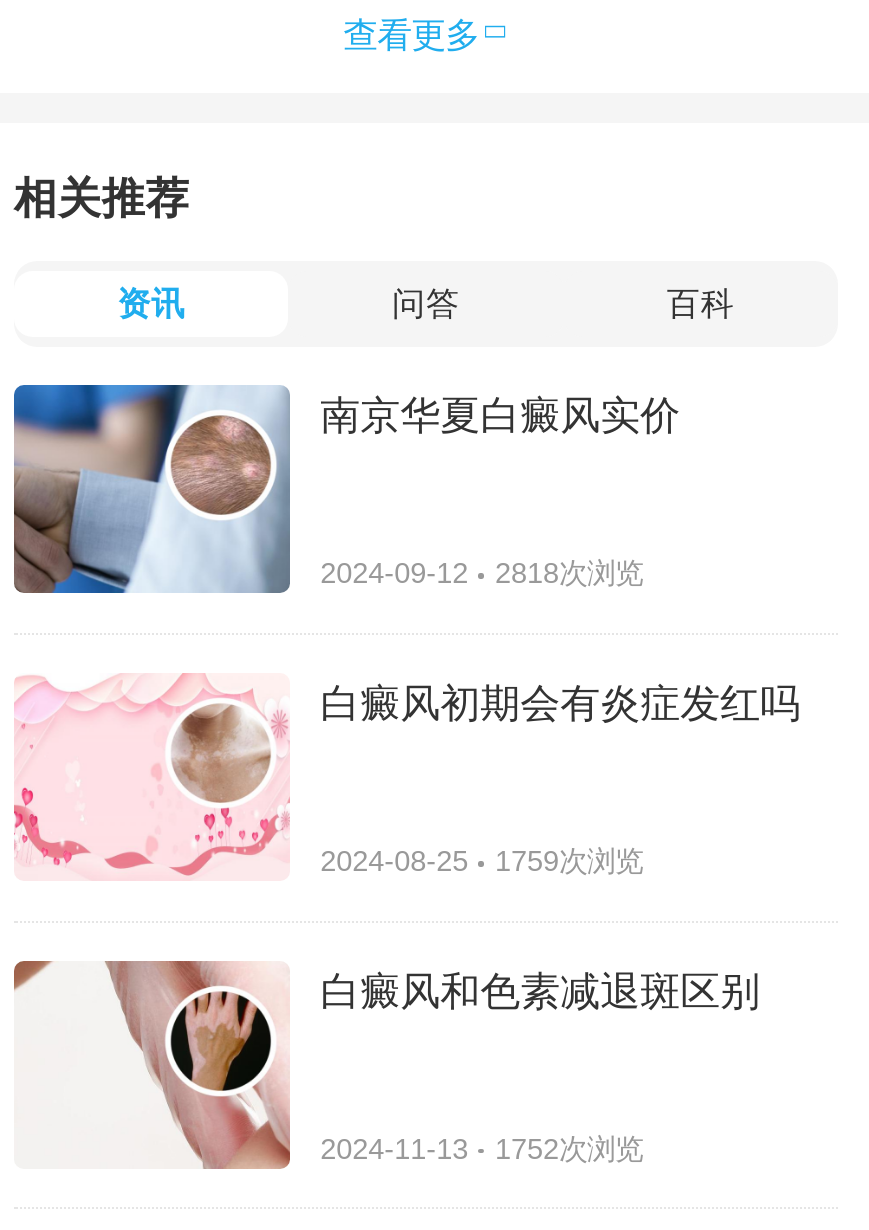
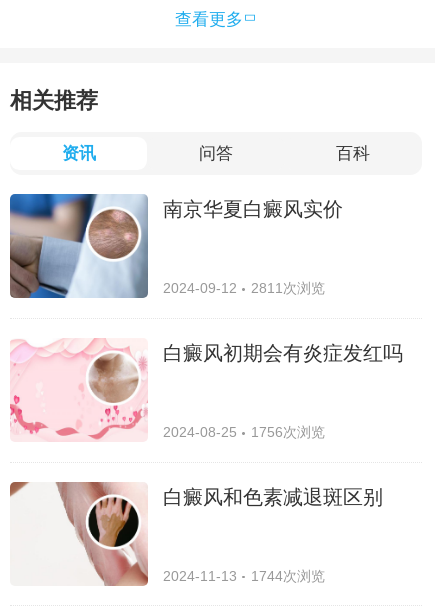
[320,557,643,589] 2024-09-12 2818次浏览 -> [163,280,324,296] 2024-09-12 2811次浏览
[320,845,643,877] 2024-08-25 1759次浏览 -> [163,424,324,440] 2024-08-25 1756次浏览
[320,1132,643,1164] 2024-11-13 1752次浏览 -> [163,568,324,584] 2024-11-13 1744次浏览

